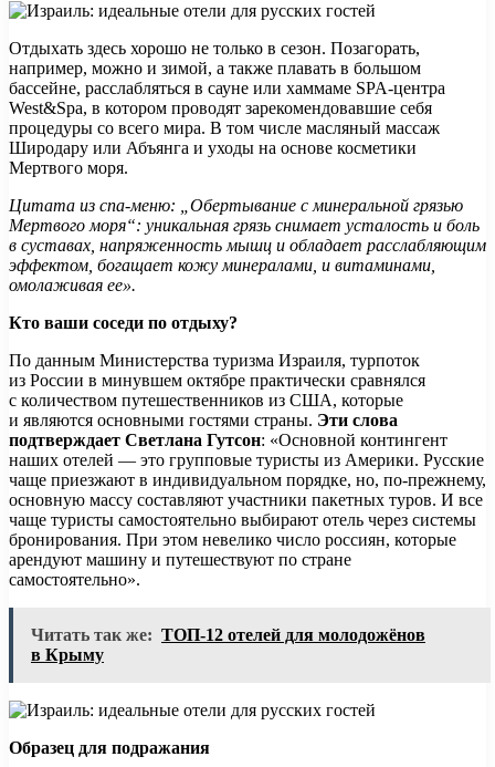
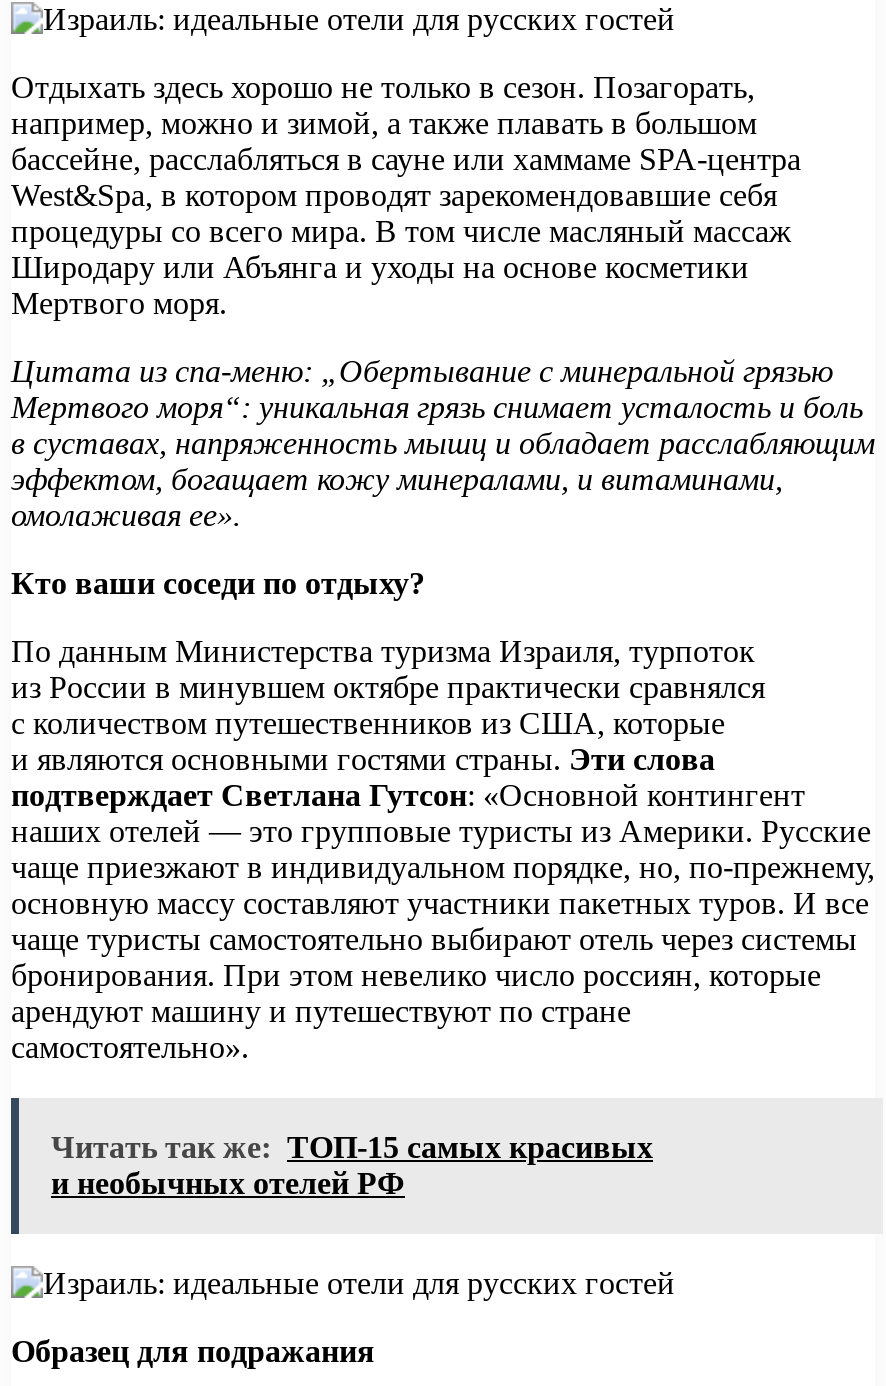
[31,625,425,664] Читать так же: ТОП-12 отелей для молодожёнов | в Крыму -> [51,1130,653,1200] Читать так же: ТОП-15 самых красивых | и необычных отелей РФ

